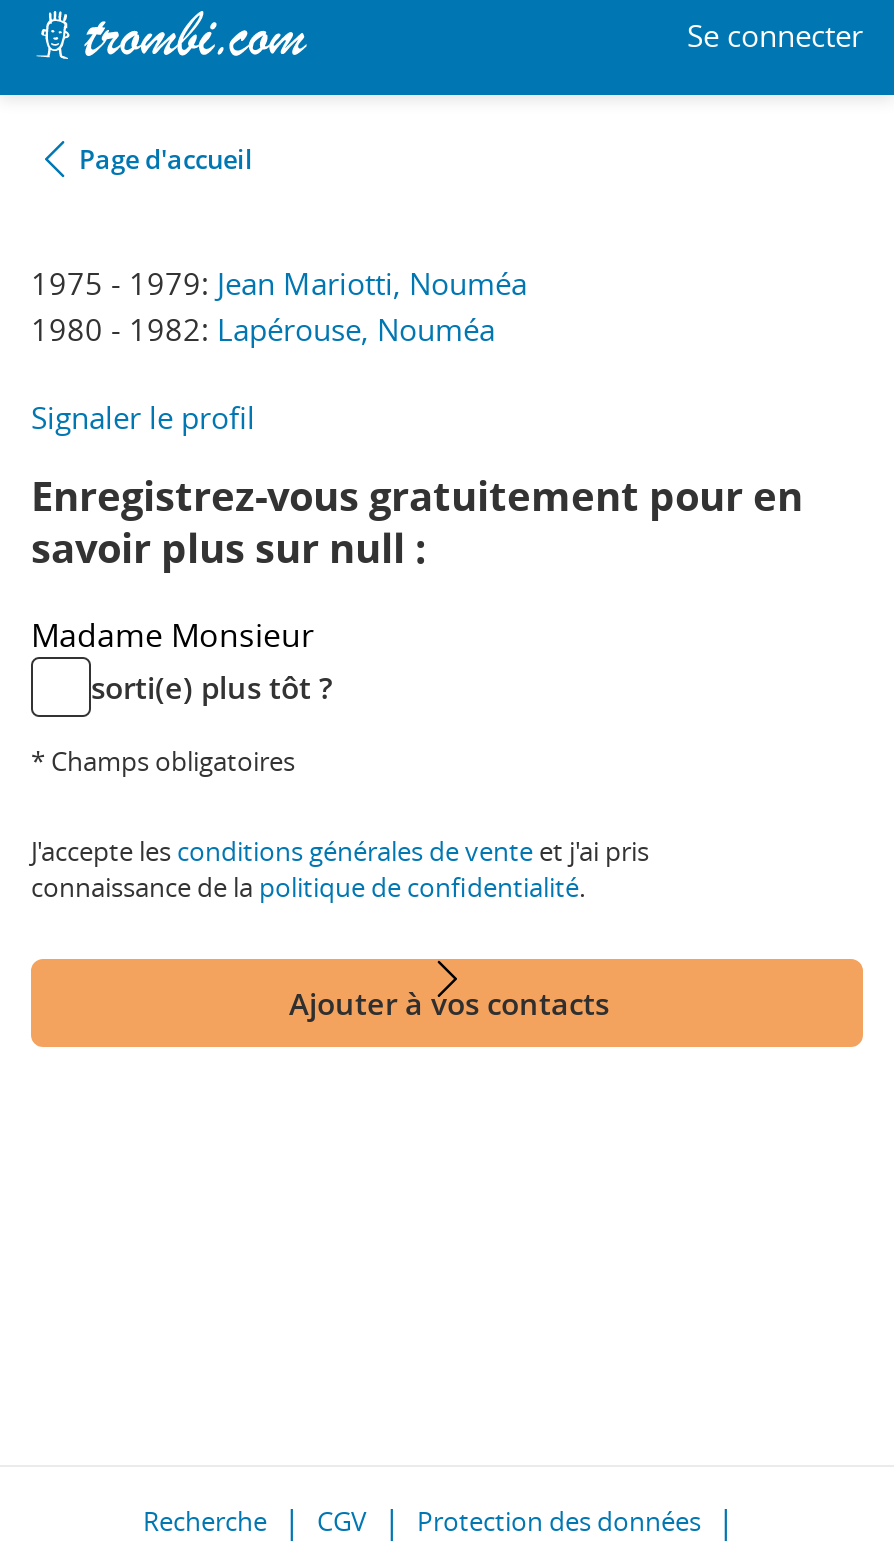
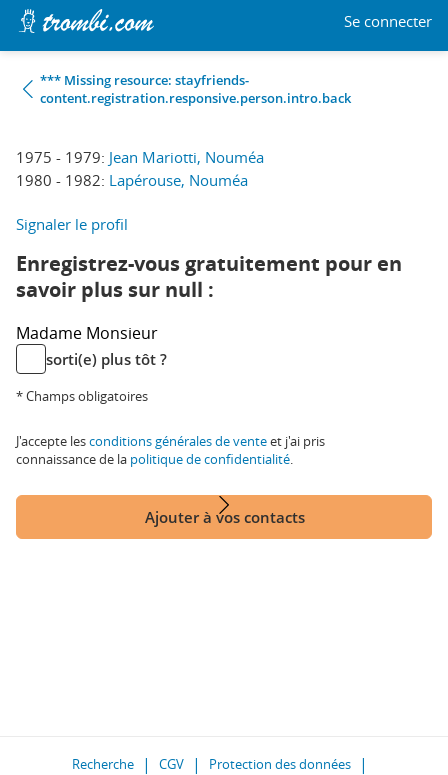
[79,141,253,177] Page d'accueil -> [40,71,351,107] *** Missing resource: stayfriends- | content.registration.responsive.person.intro.back

